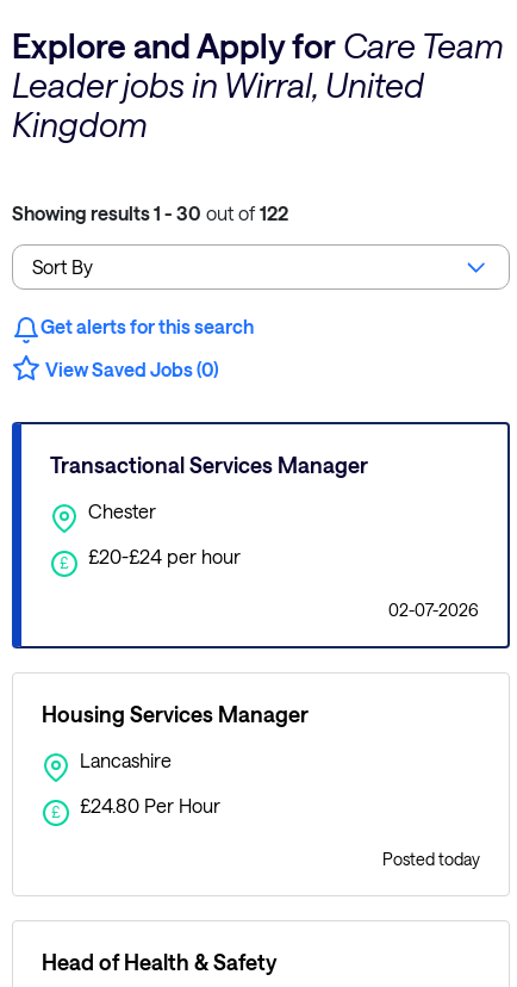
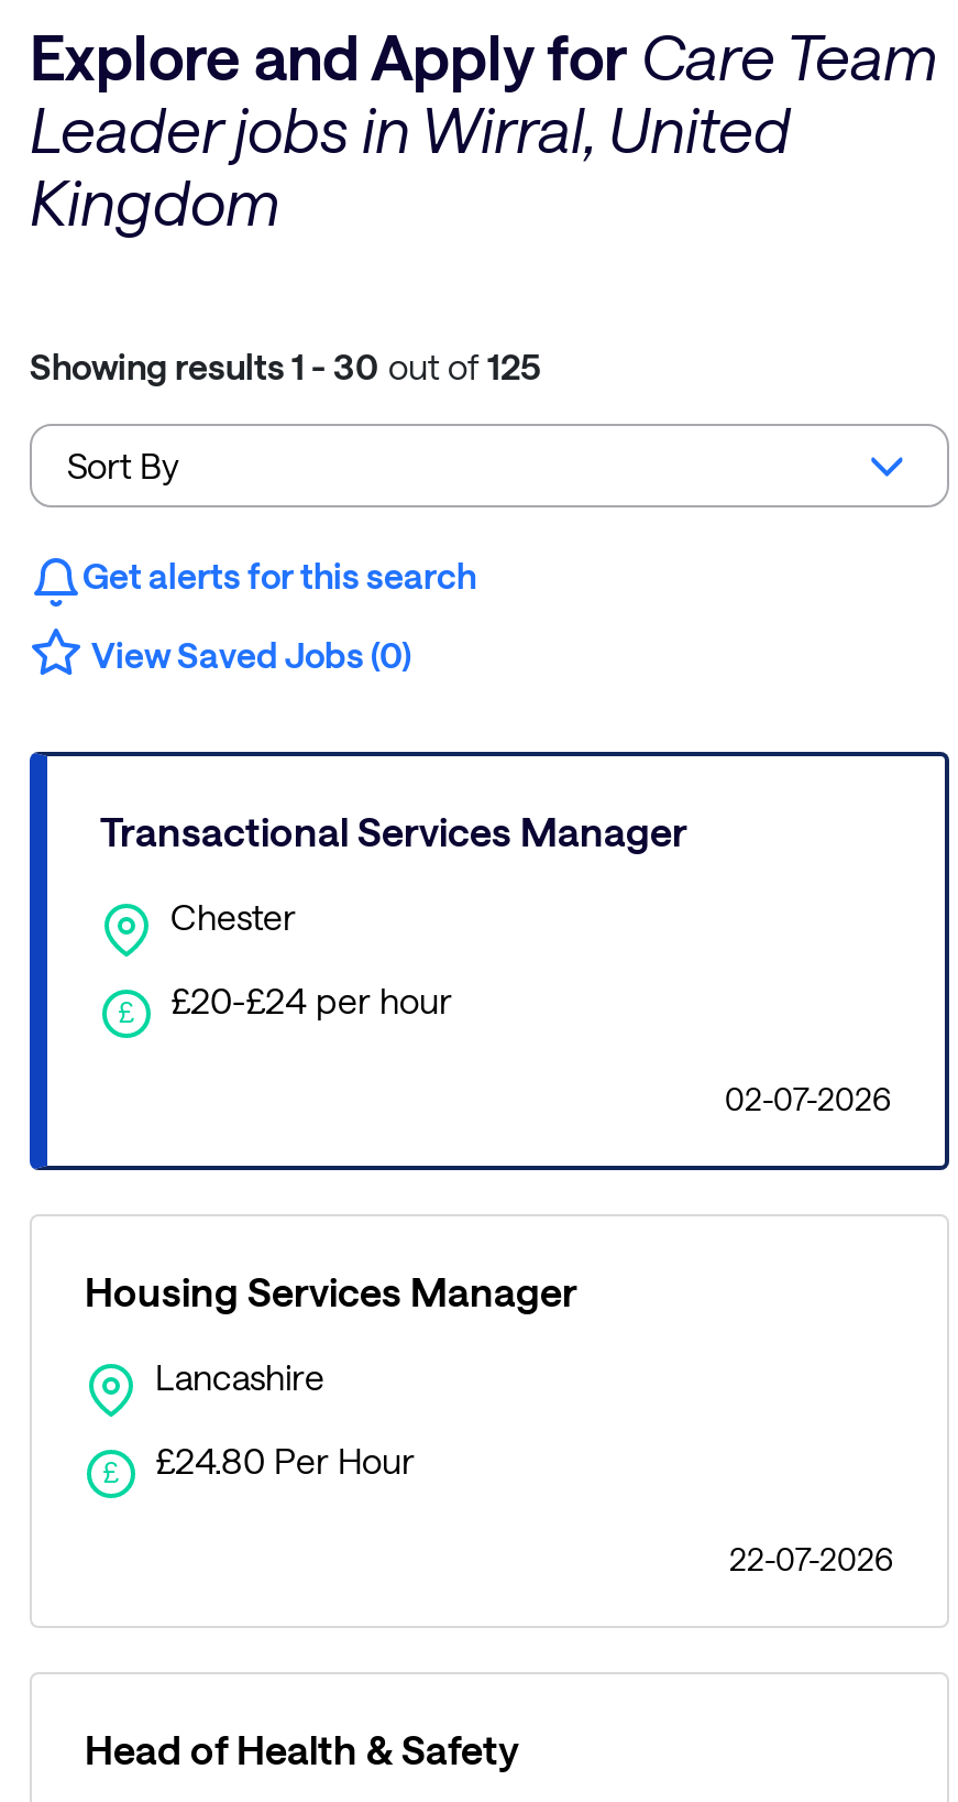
[12,201,288,224] Showing results 1 - 30 out of 122 -> [30,345,540,386] Showing results 1 - 30 out of 125
[382,848,480,869] Posted today -> [729,1540,894,1577] 22-07-2026

